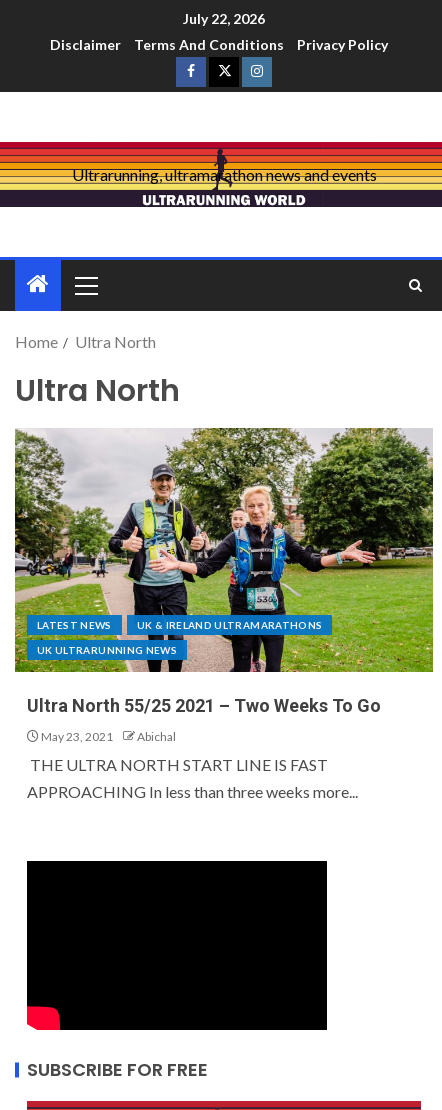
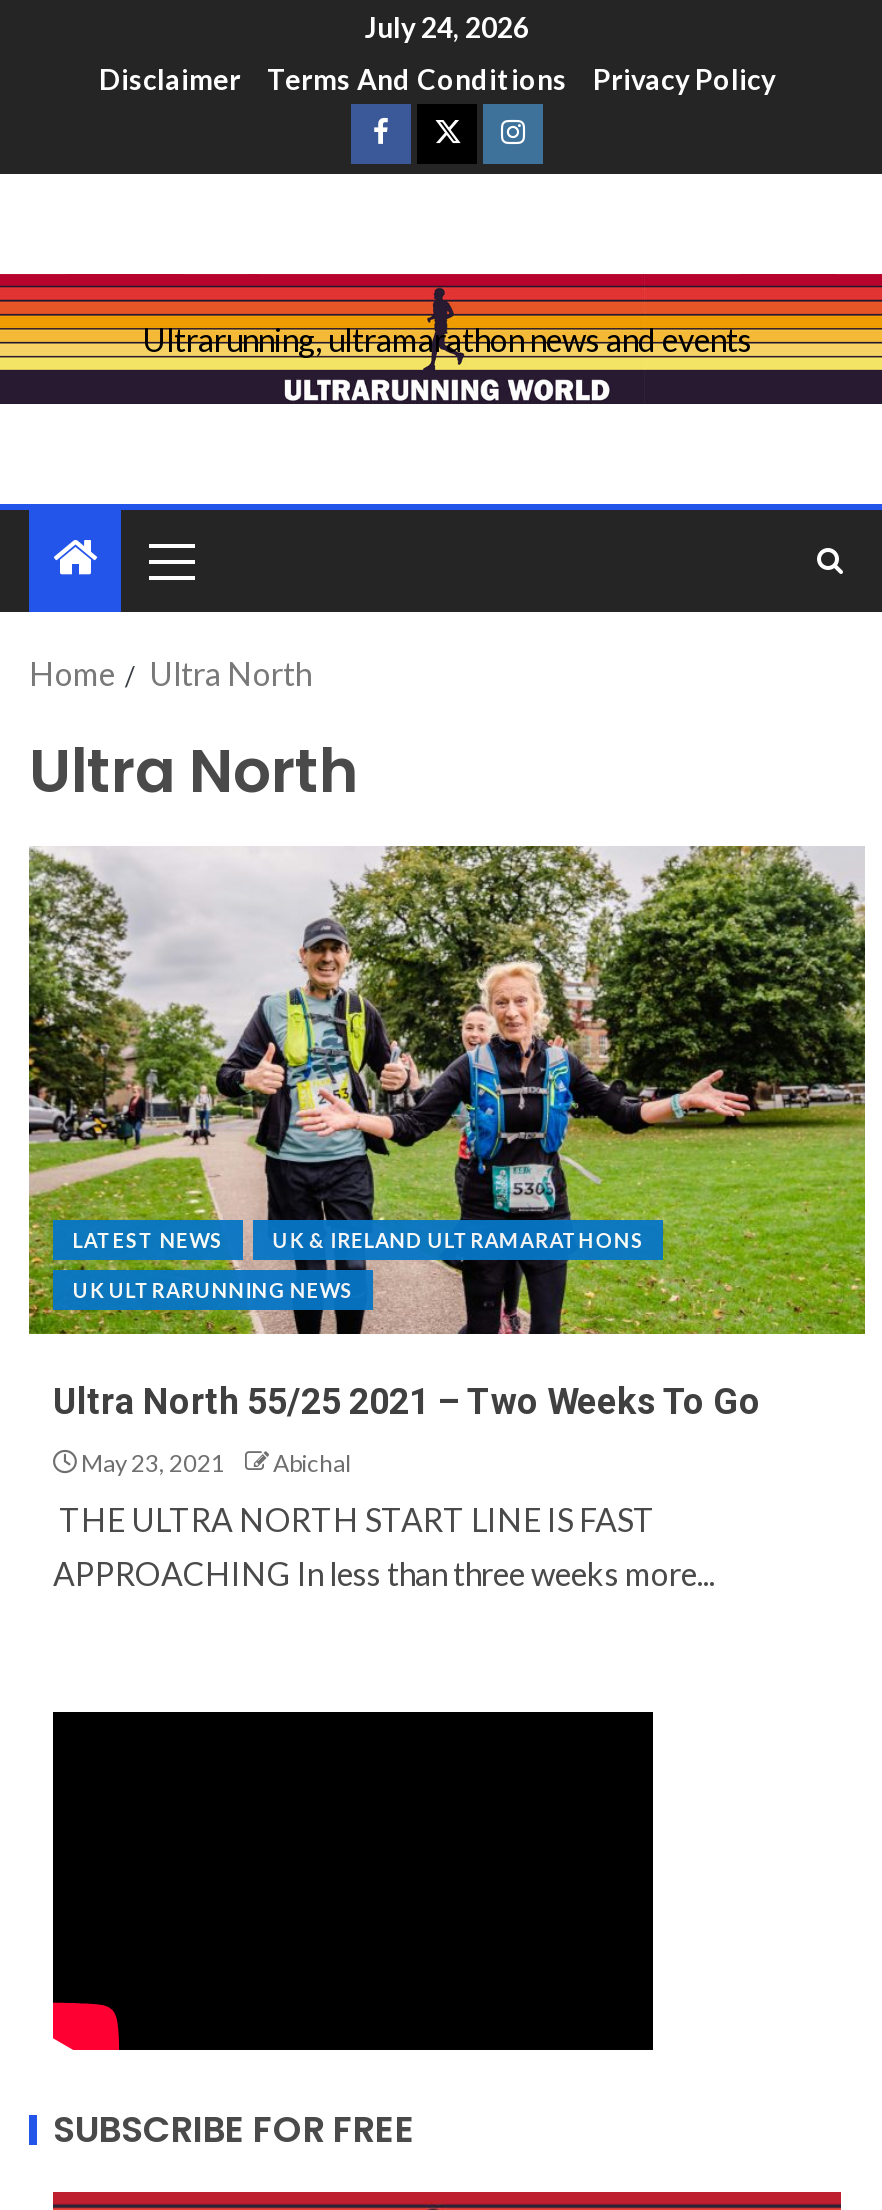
[183,10,265,27] July 22, 2026 -> [365,11,529,45] July 24, 2026

